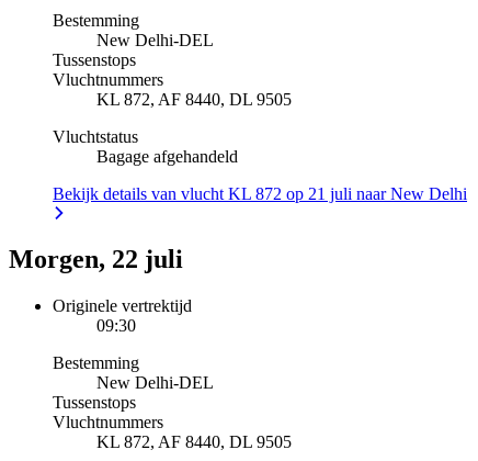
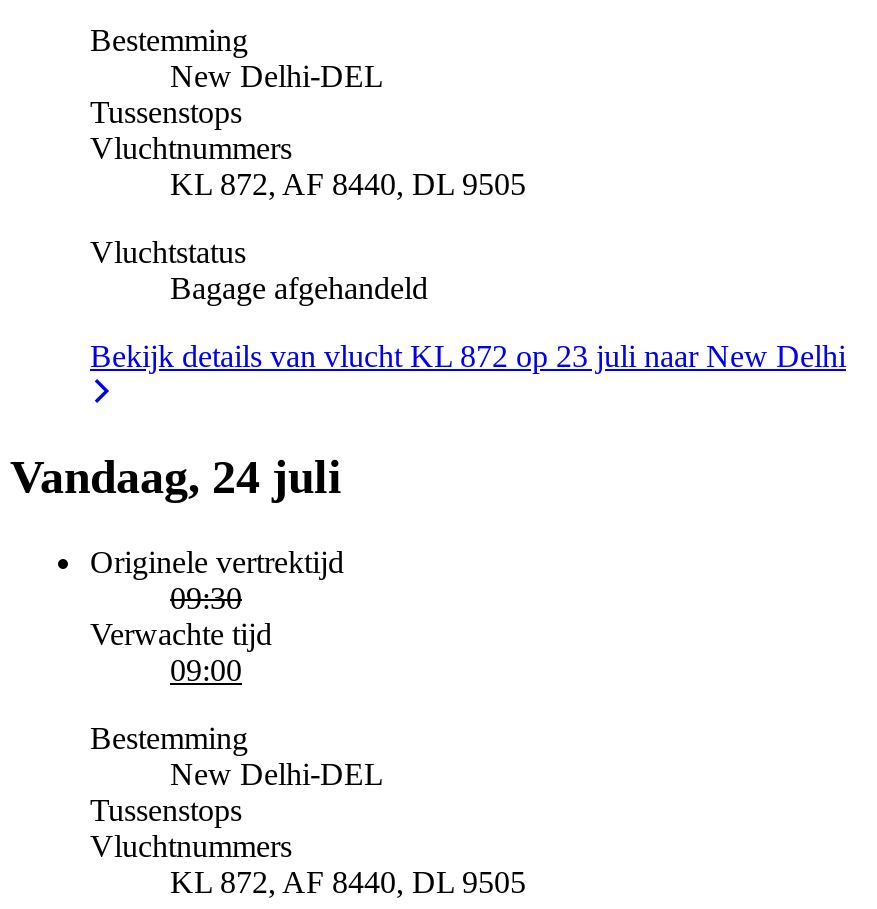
[53,184,467,203] Bekijk details van vlucht KL 872 op 21 juli naar New Delhi -> [90,338,846,372] Bekijk details van vlucht KL 872 op 23 juli naar New Delhi
[9,245,183,274] Morgen, 22 juli -> [10,450,342,502] Vandaag, 24 juli
none -> [90,616,272,686] Verwachte tijd | 09:00

